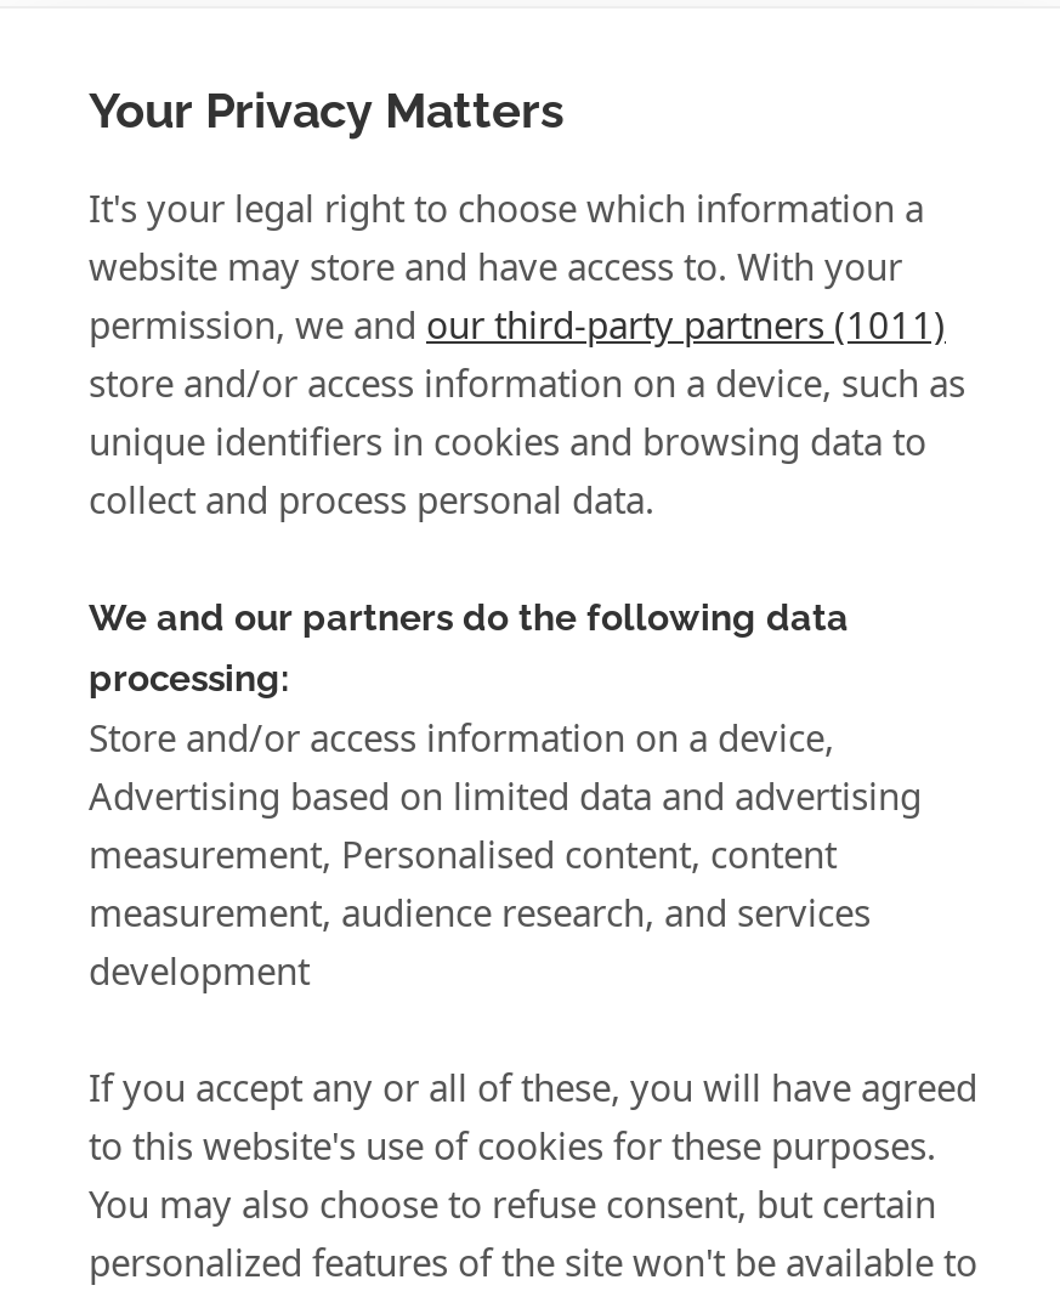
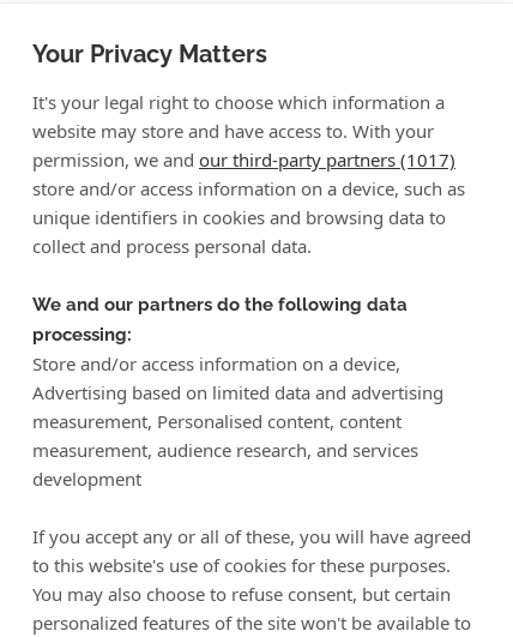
[89,300,946,349] permission, we and our third-party partners (1011) -> [32,148,455,172] permission, we and our third-party partners (1017)

